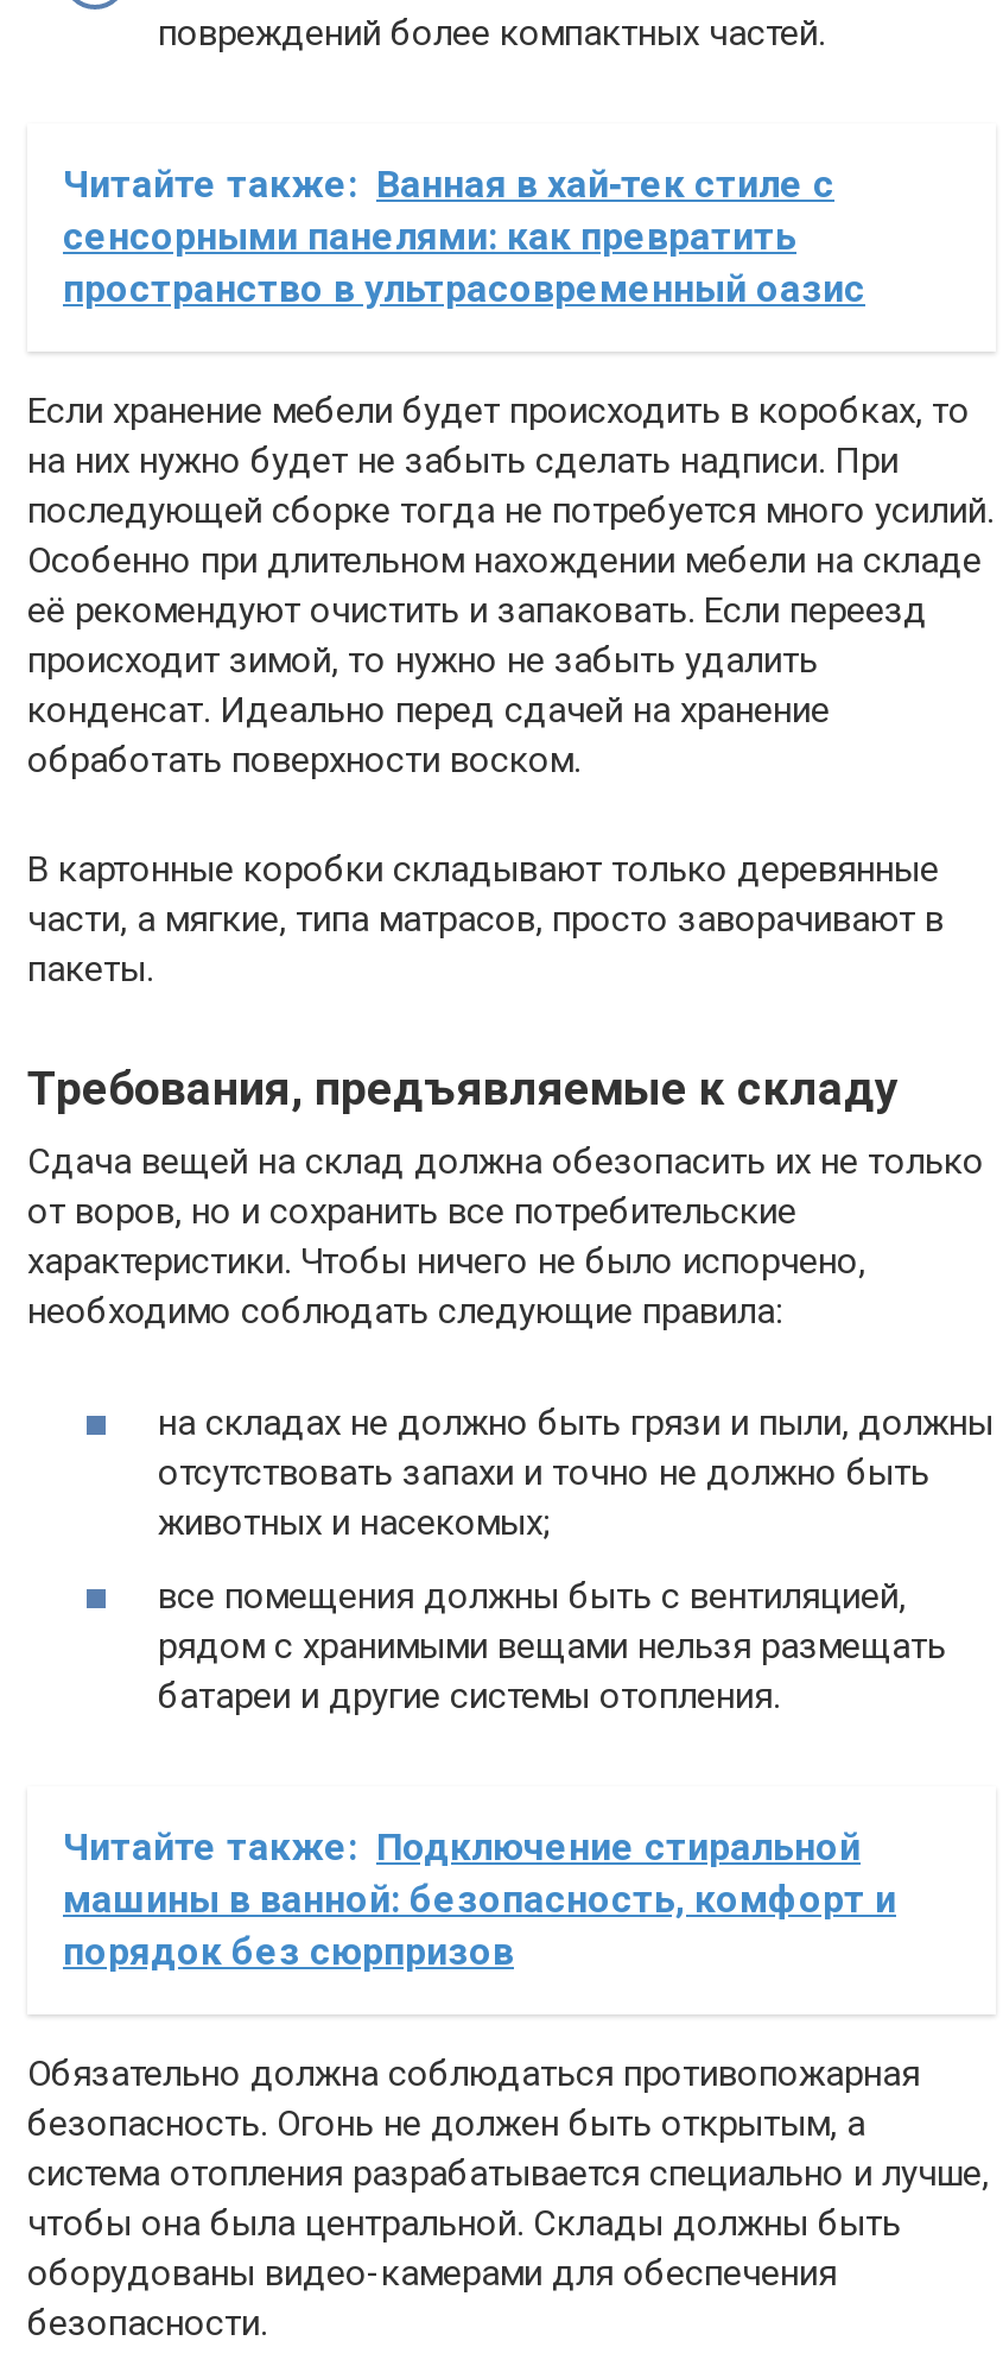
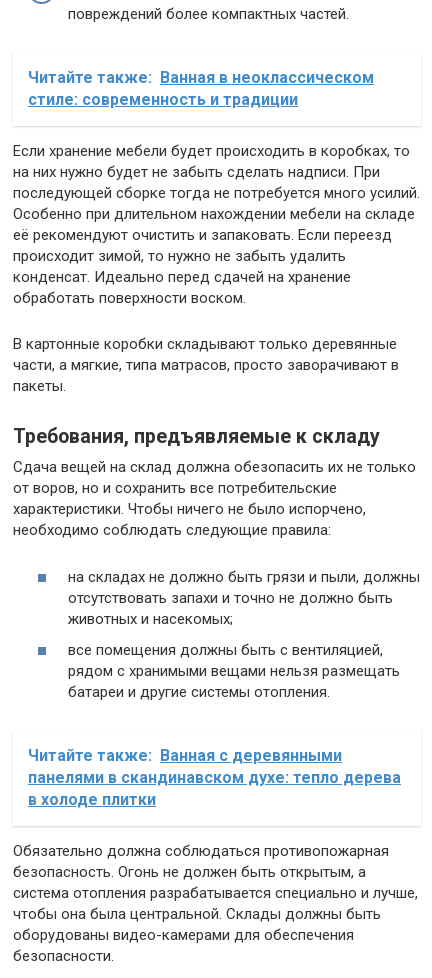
[63,162,865,311] Читайте также: Ванная в хай‑тек стиле с | сенсорными панелями: как превратить | пространство в ультрасовременный оазис -> [28,68,374,109] Читайте также: Ванная в неоклассическом | стиле: современность и традиции
[63,1824,896,1974] Читайте также: Подключение стиральной | машины в ванной: безопасность, комфорт и | порядок без сюрпризов -> [28,746,401,809] Читайте также: Ванная с деревянными | панелями в скандинавском духе: тепло дерева | в холоде плитки

